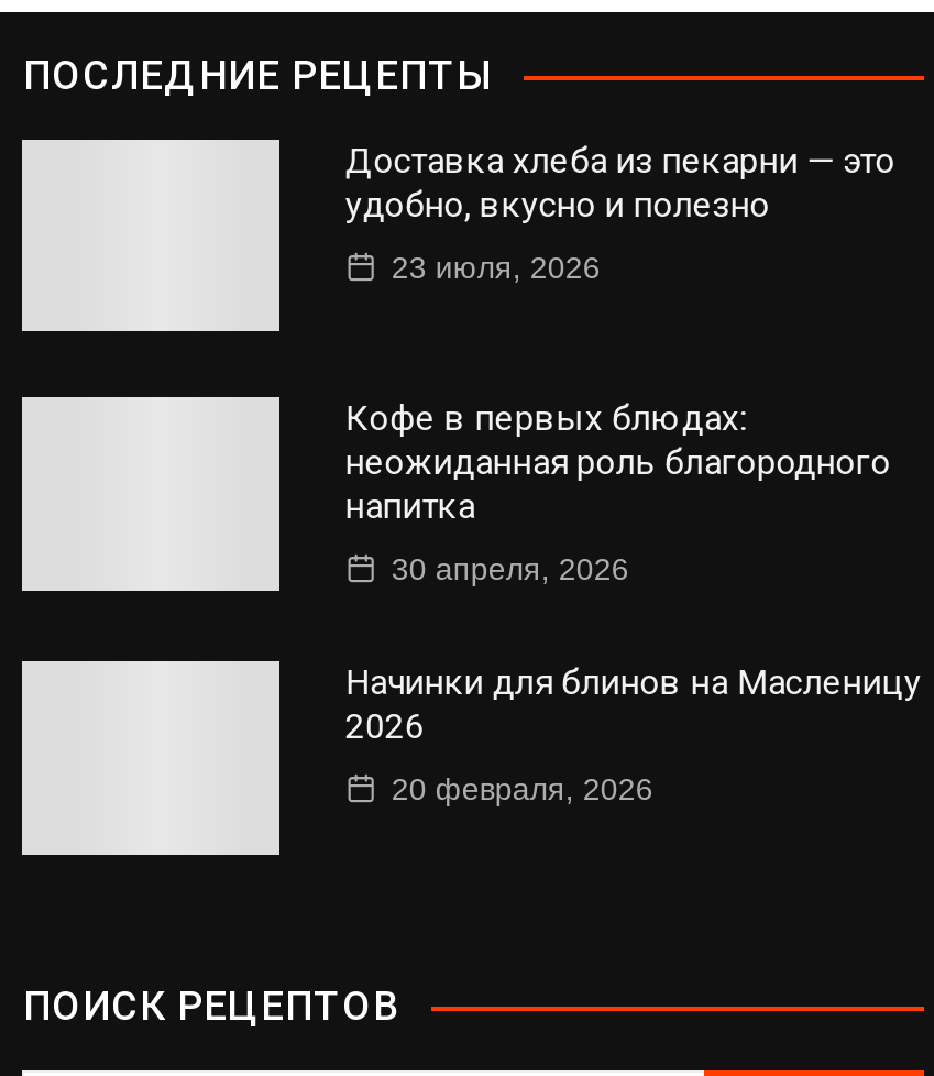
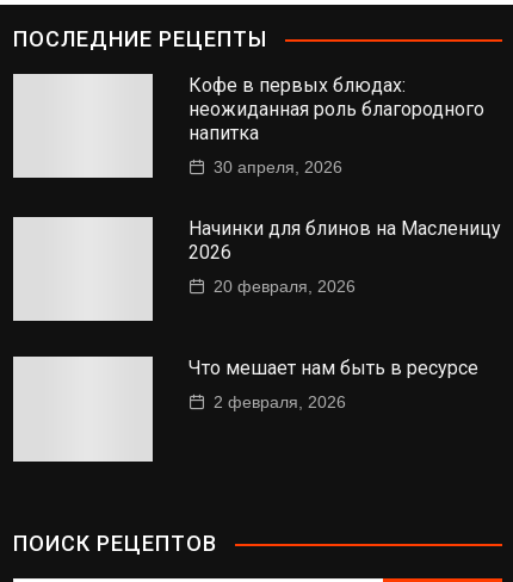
[345,140,895,285] Доставка хлеба из пекарни — это | удобно, вкусно и полезно | 23 июля, 2026 -> none
moved [345,398,921,807] -> [188,74,501,296]: Кофе в первых блюдах: | неожиданная роль благородного | напитка | 30 апреля, 2026 | Начинки для блинов на Масленицу | 2026 | 20 февраля, 2026
none -> [188,357,478,412] Что мешает нам быть в ресурсе | 2 февраля, 2026

